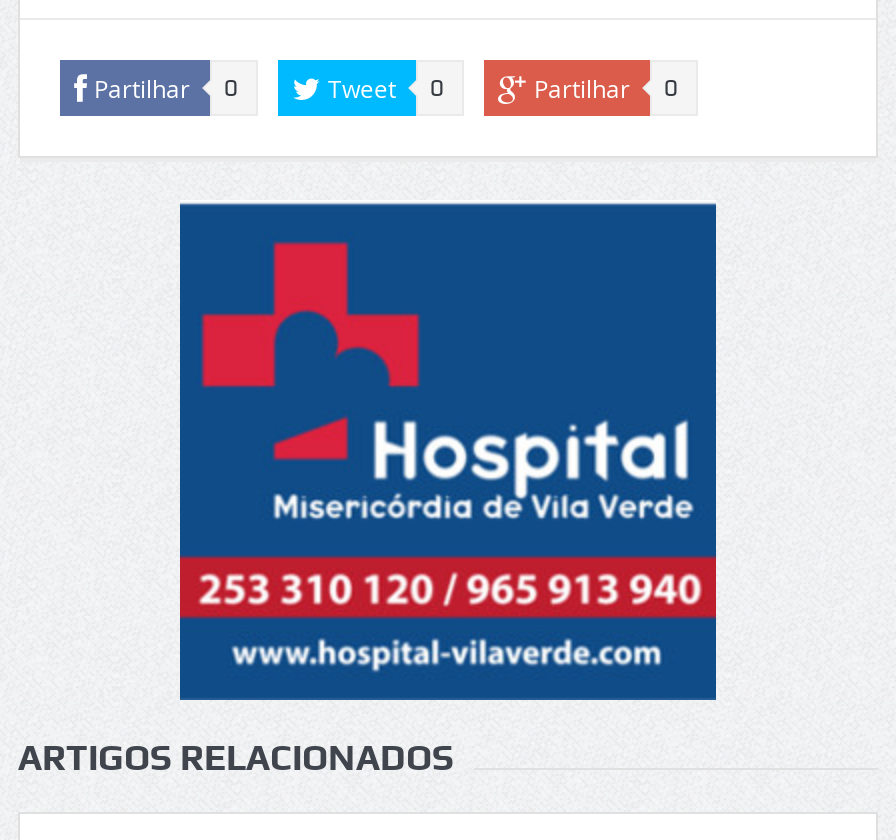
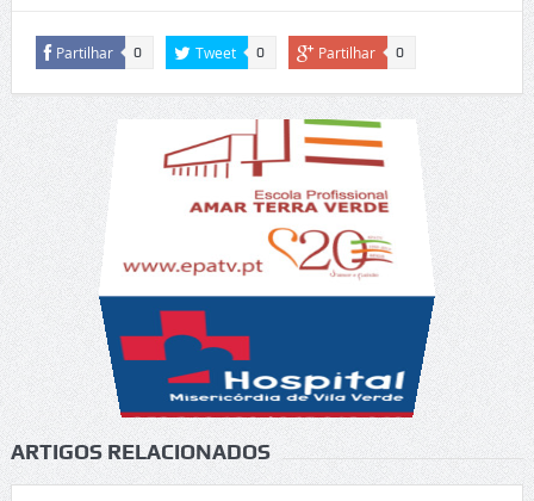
[166,200,730,702] [image] -> [98,118,436,419] [image]

